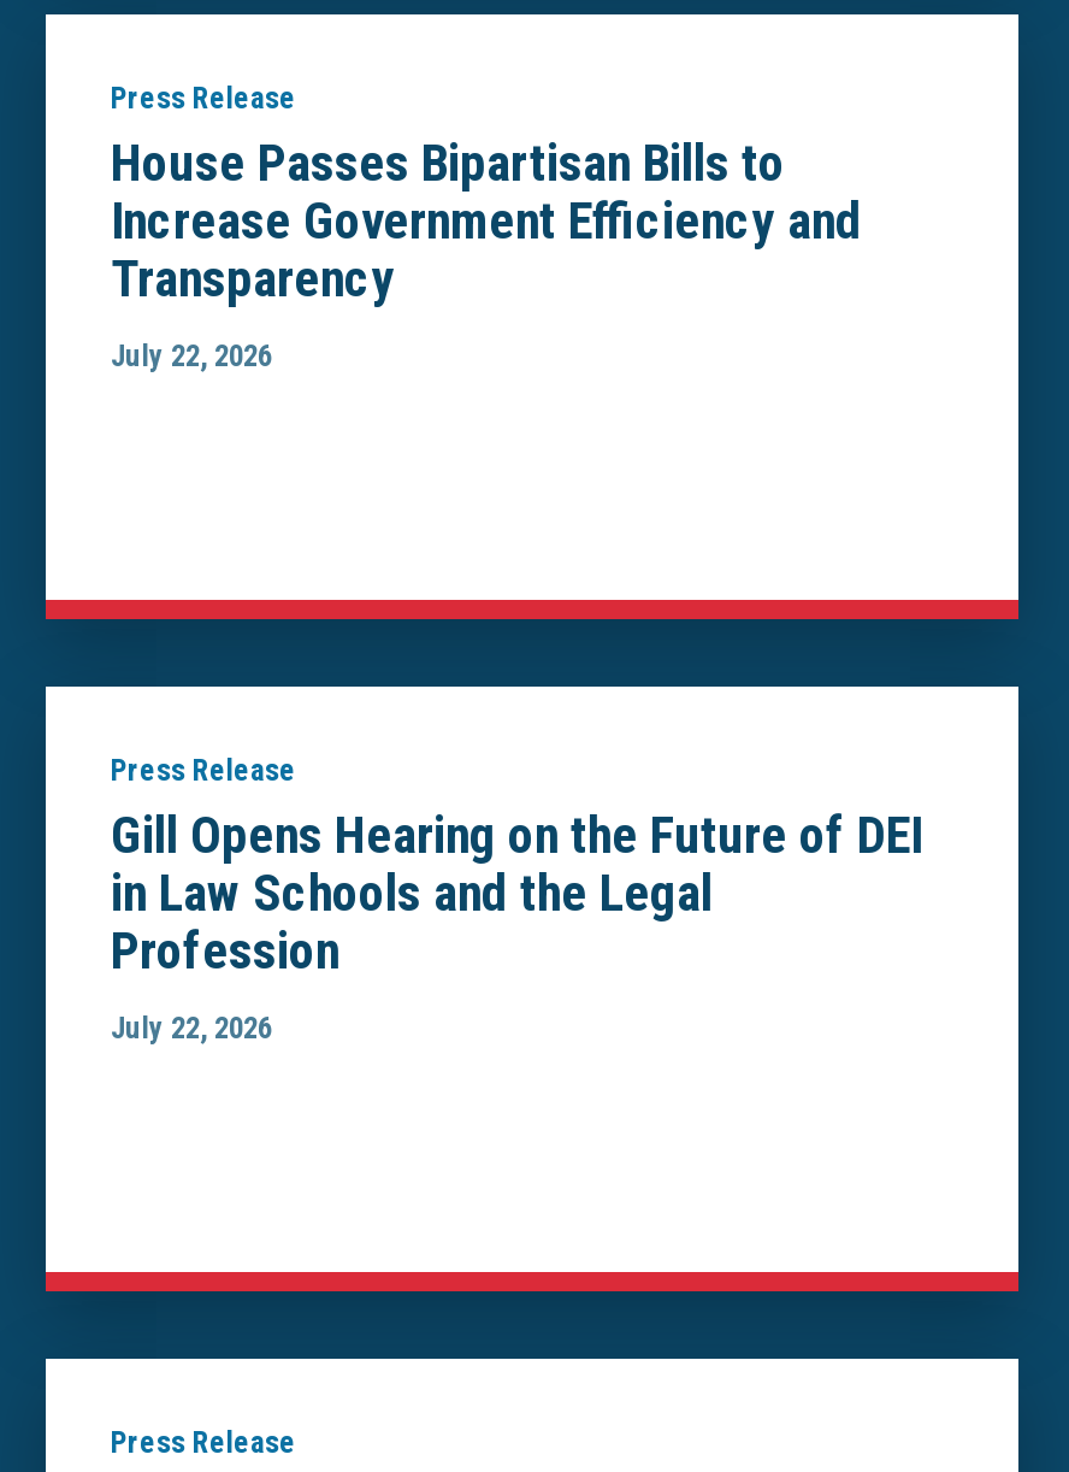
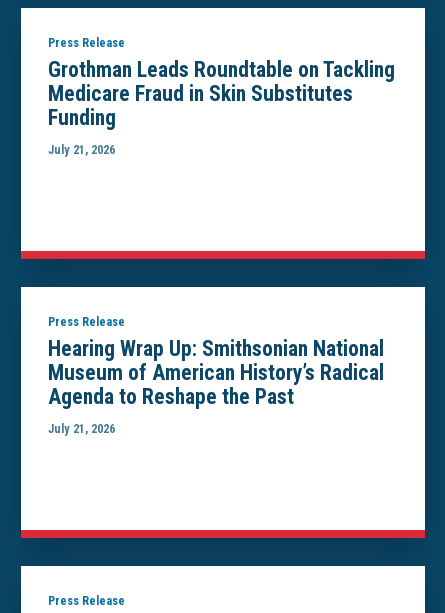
[111,133,862,308] House Passes Bipartisan Bills to | Increase Government Efficiency and | Transparency -> [48,57,395,130] Grothman Leads Roundtable on Tackling | Medicare Fraud in Skin Substitutes | Funding
[111,336,272,372] July 22, 2026 -> [48,141,115,156] July 21, 2026
[111,805,922,981] Gill Opens Hearing on the Future of DEI | in Law Schools and the Legal | Profession -> [48,336,384,409] Hearing Wrap Up: Smithsonian National | Museum of American History’s Radical | Agenda to Reshape the Past
[111,1008,272,1045] July 22, 2026 -> [48,421,115,436] July 21, 2026

